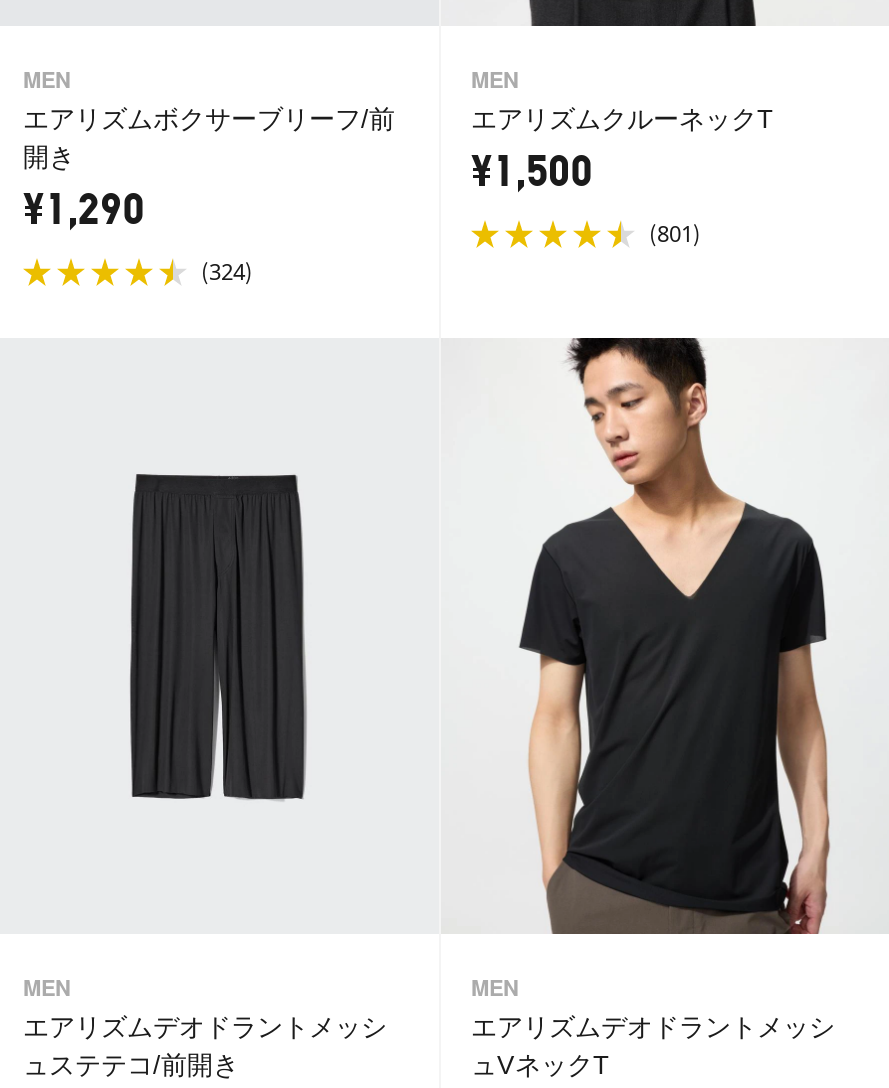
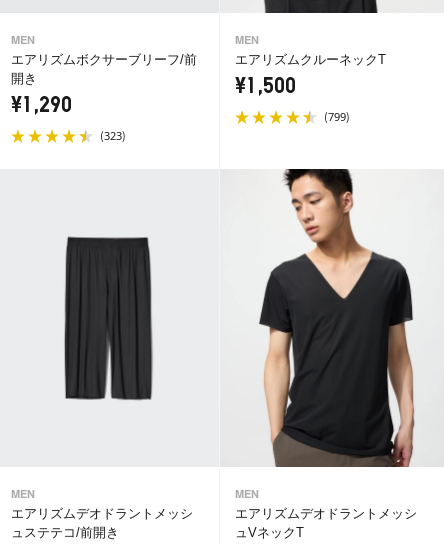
[649,217,701,249] (801) -> [324,108,350,124] (799)
[201,255,253,287] (324) -> [100,127,126,143] (323)

